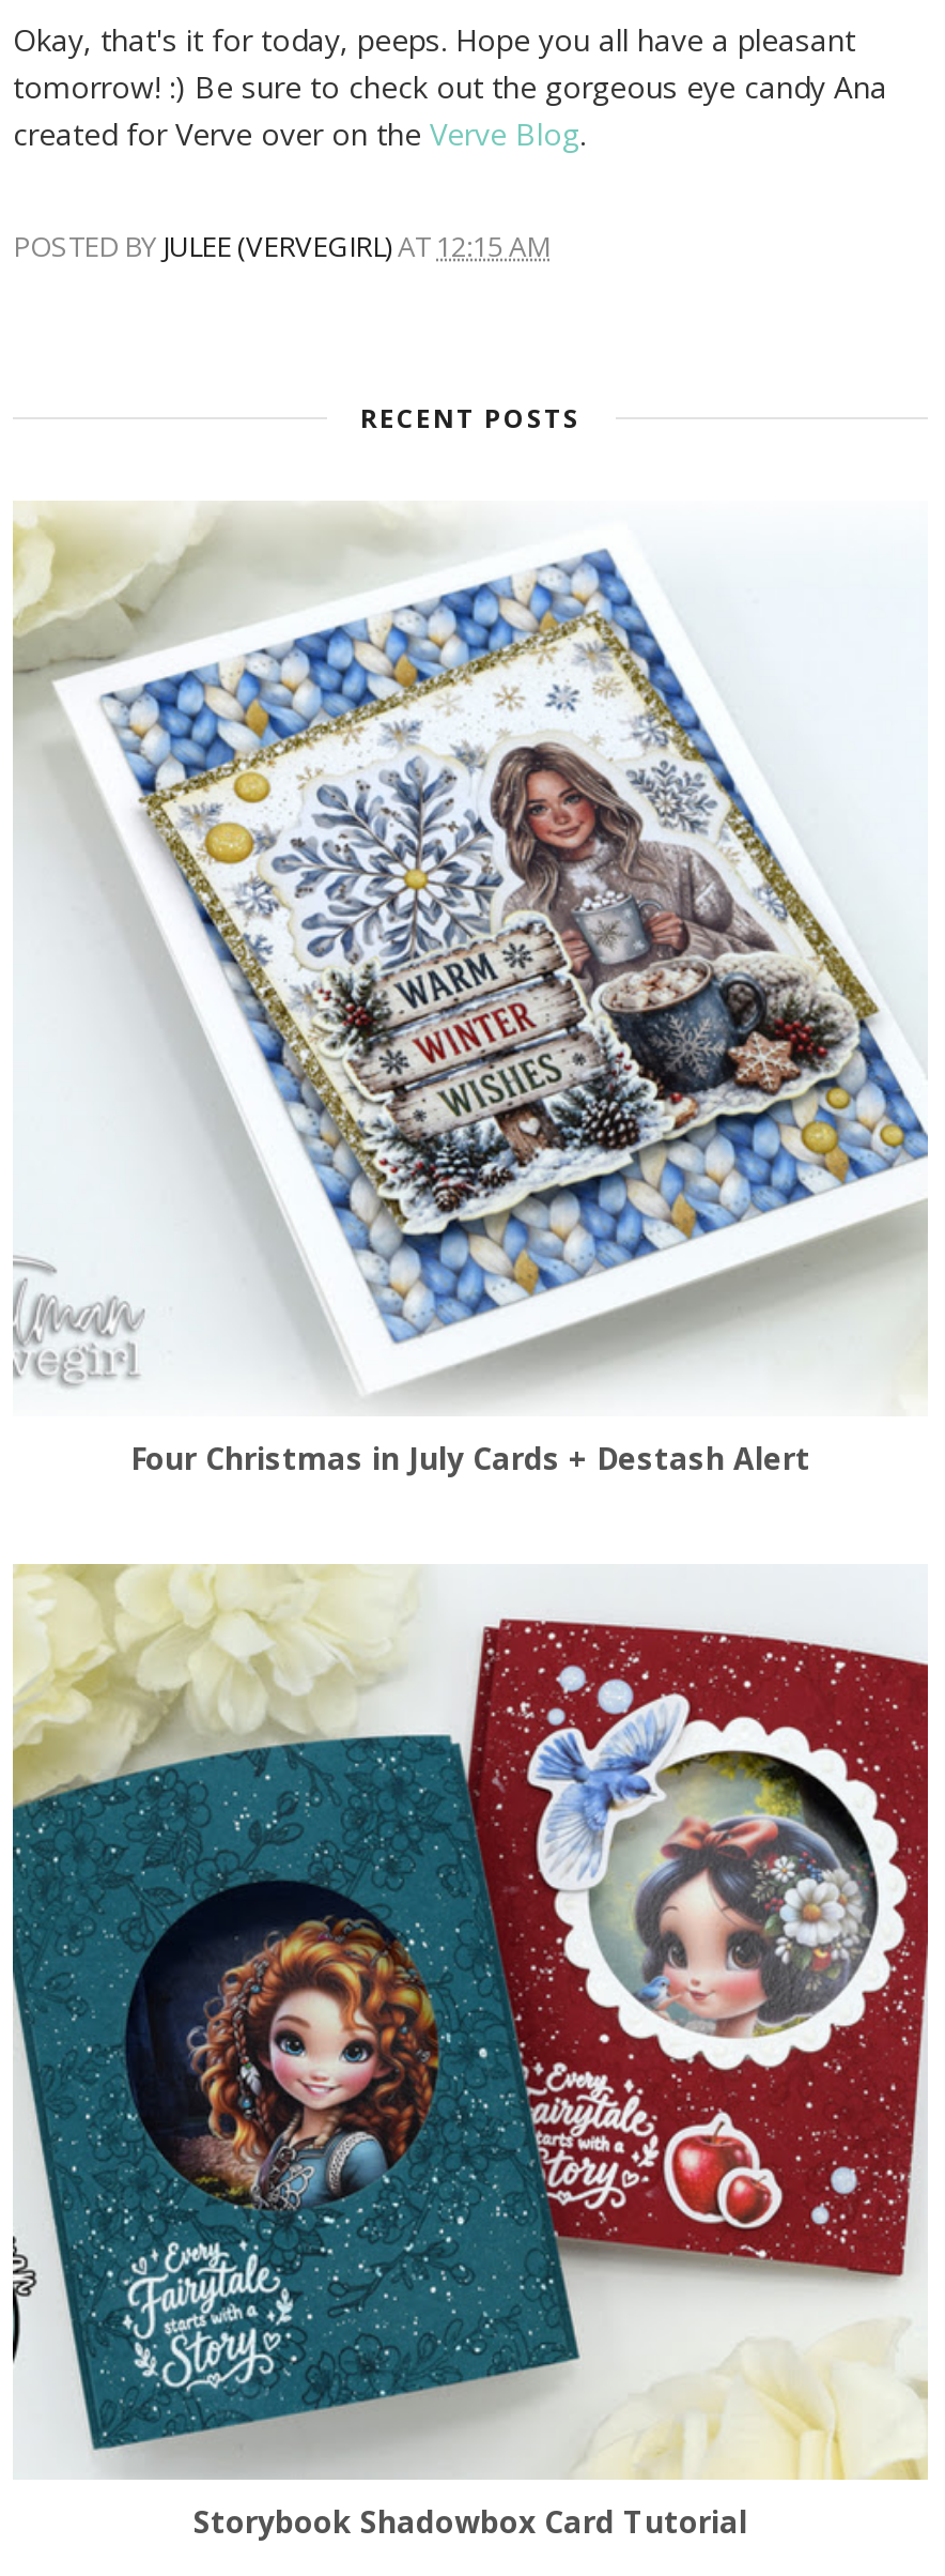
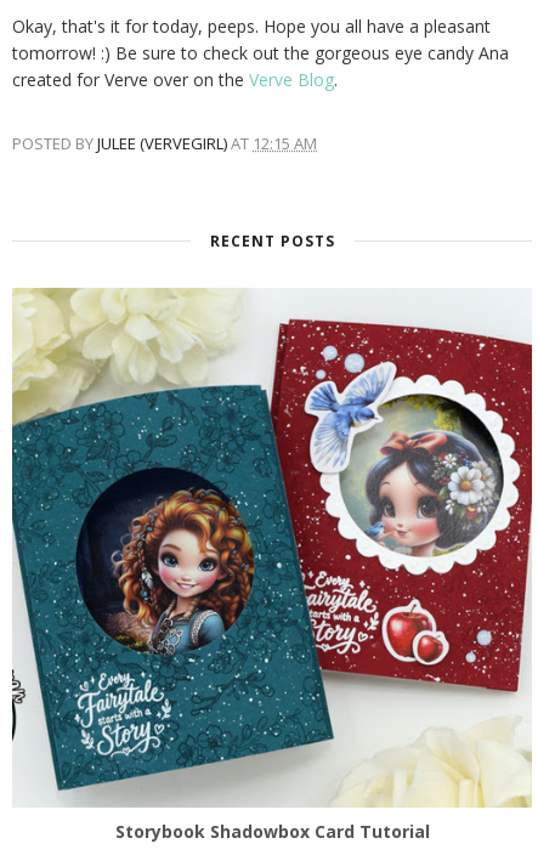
[13,503,928,1477] [image] | Four Christmas in July Cards + Destash Alert -> none

